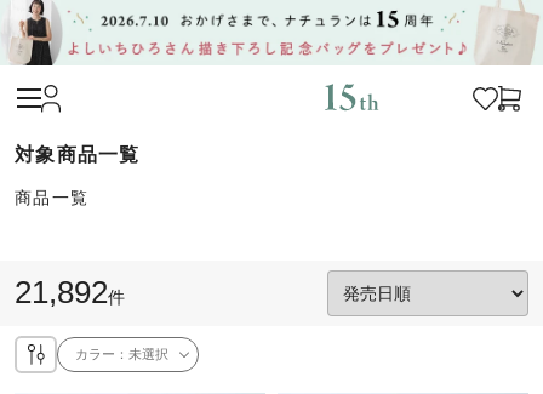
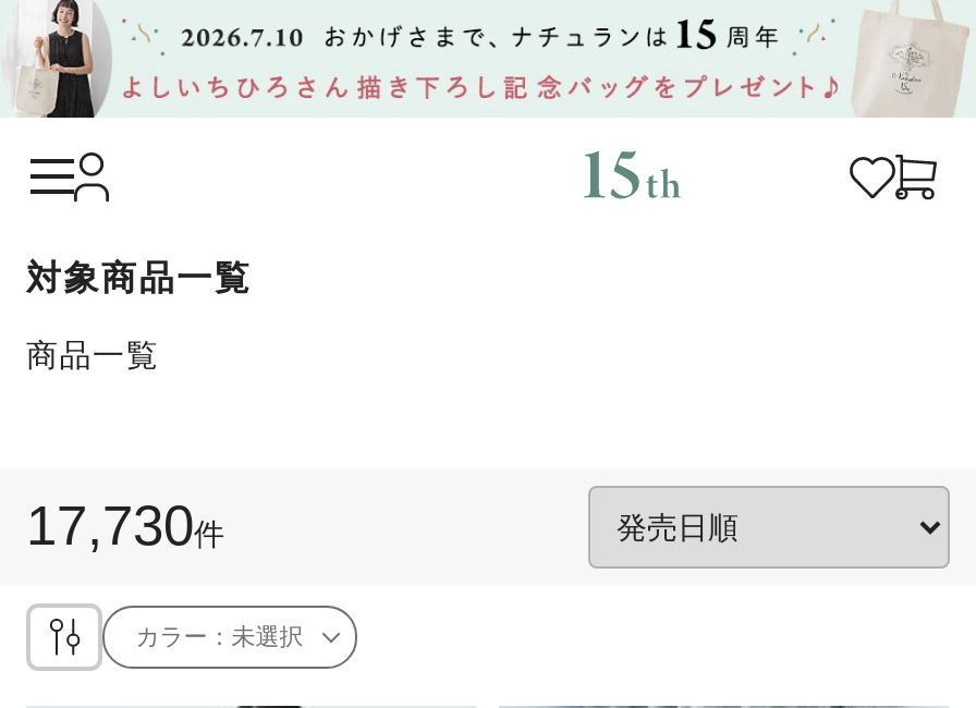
[15,276,125,310] 21,892件 -> [26,495,224,556] 17,730件

